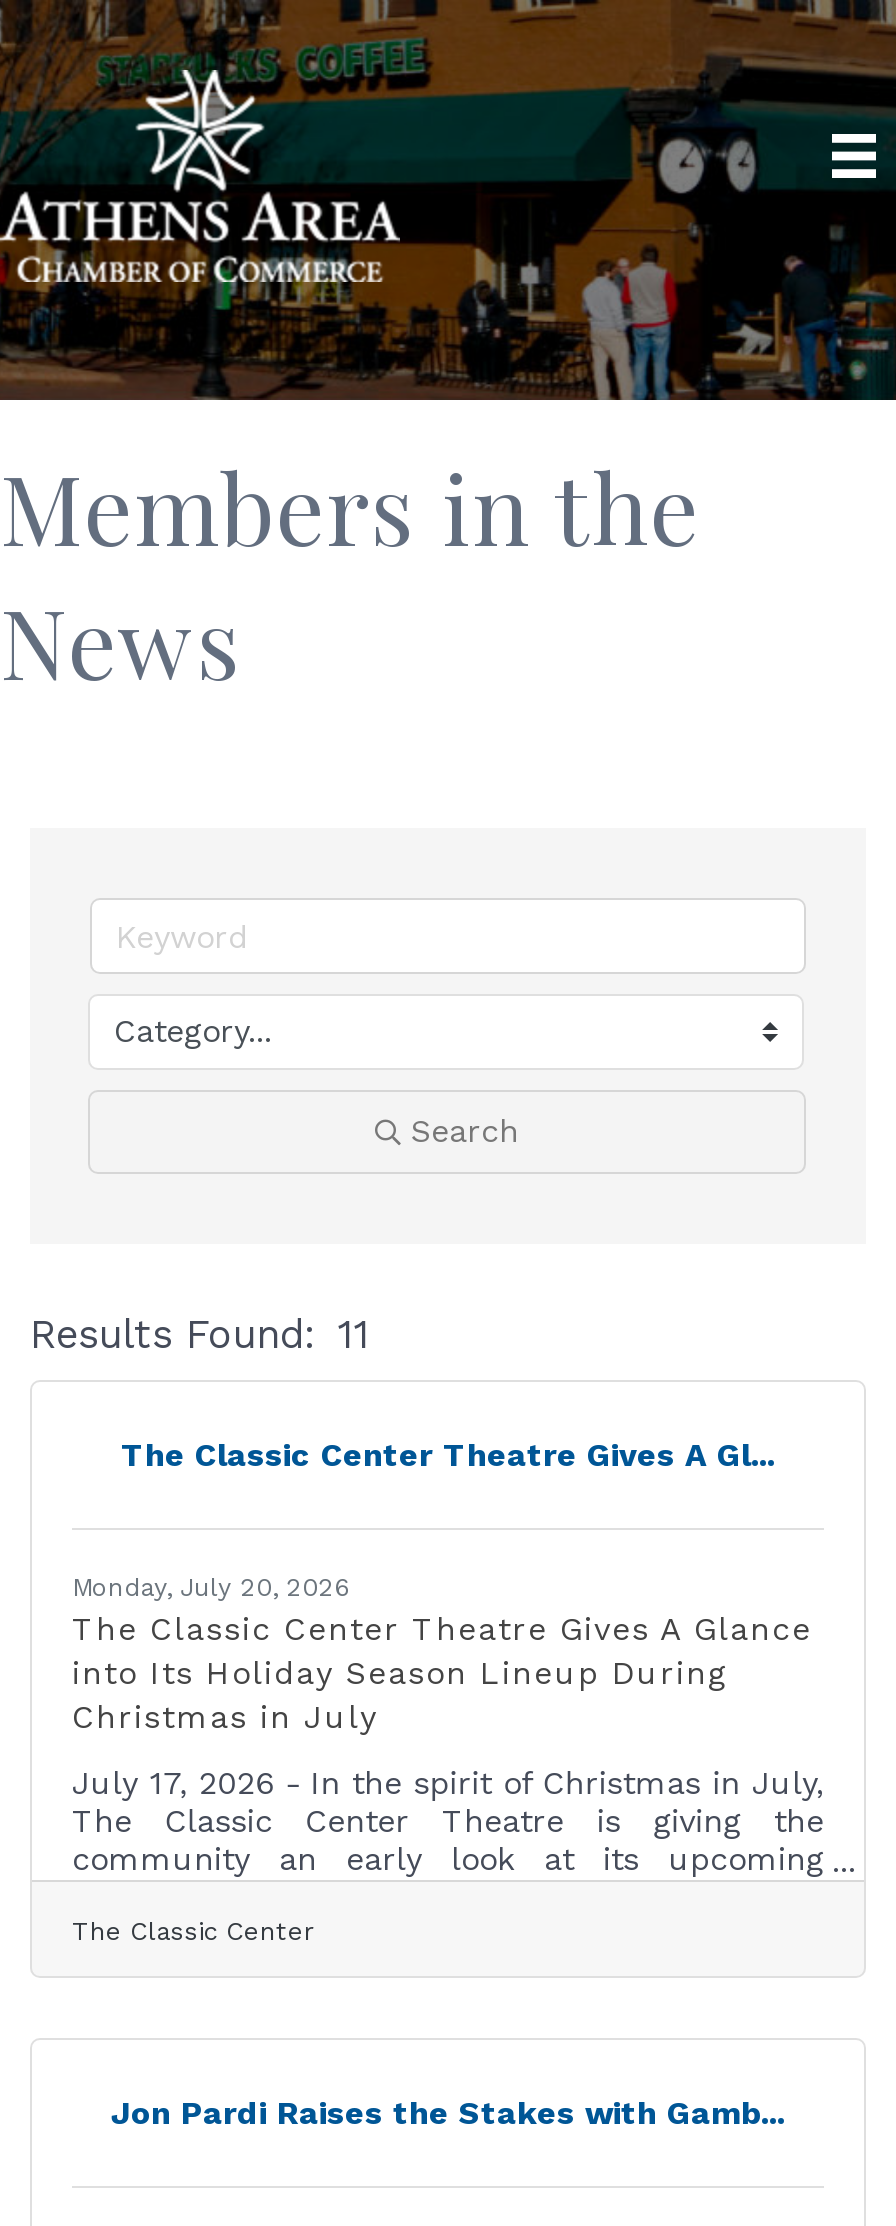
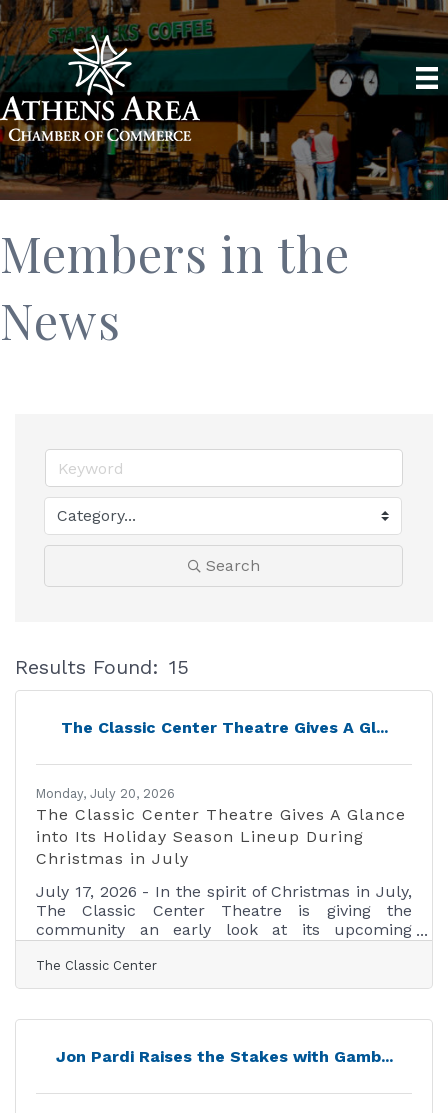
[30,1310,370,1358] Results Found: 11 -> [15,655,189,679] Results Found: 15

